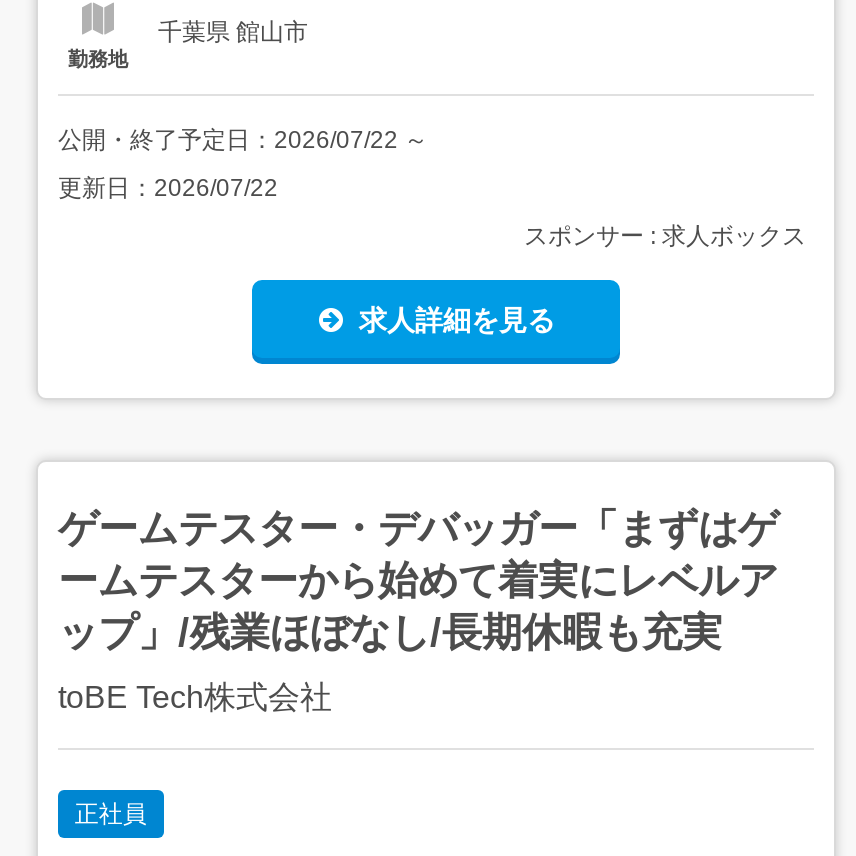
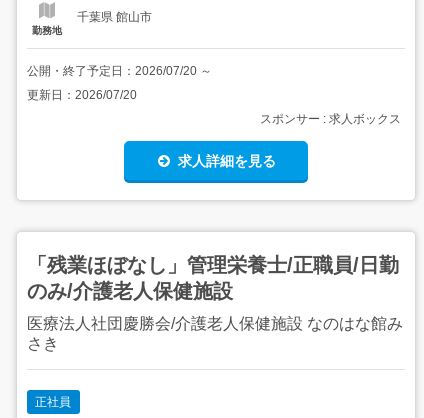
[58,125,428,153] 公開・終了予定日：2026/07/22～ -> [27,64,212,78] 公開・終了予定日：2026/07/20～
[58,173,278,201] 更新日：2026/07/22 -> [27,88,137,102] 更新日：2026/07/20
[58,507,778,655] ゲームテスター・デバッガー「まずはゲ | ームテスターから始めて着実にレベルア | ップ」/残業ほぼなし/長期休暇も充実 -> [27,254,399,302] 「残業ほぼなし」管理栄養士/正職員/日勤 | のみ/介護老人保健施設
[58,681,332,715] toBE Tech株式会社 -> [27,315,403,352] 医療法人社団慶勝会/介護老人保健施設 なのはな館み | さき

